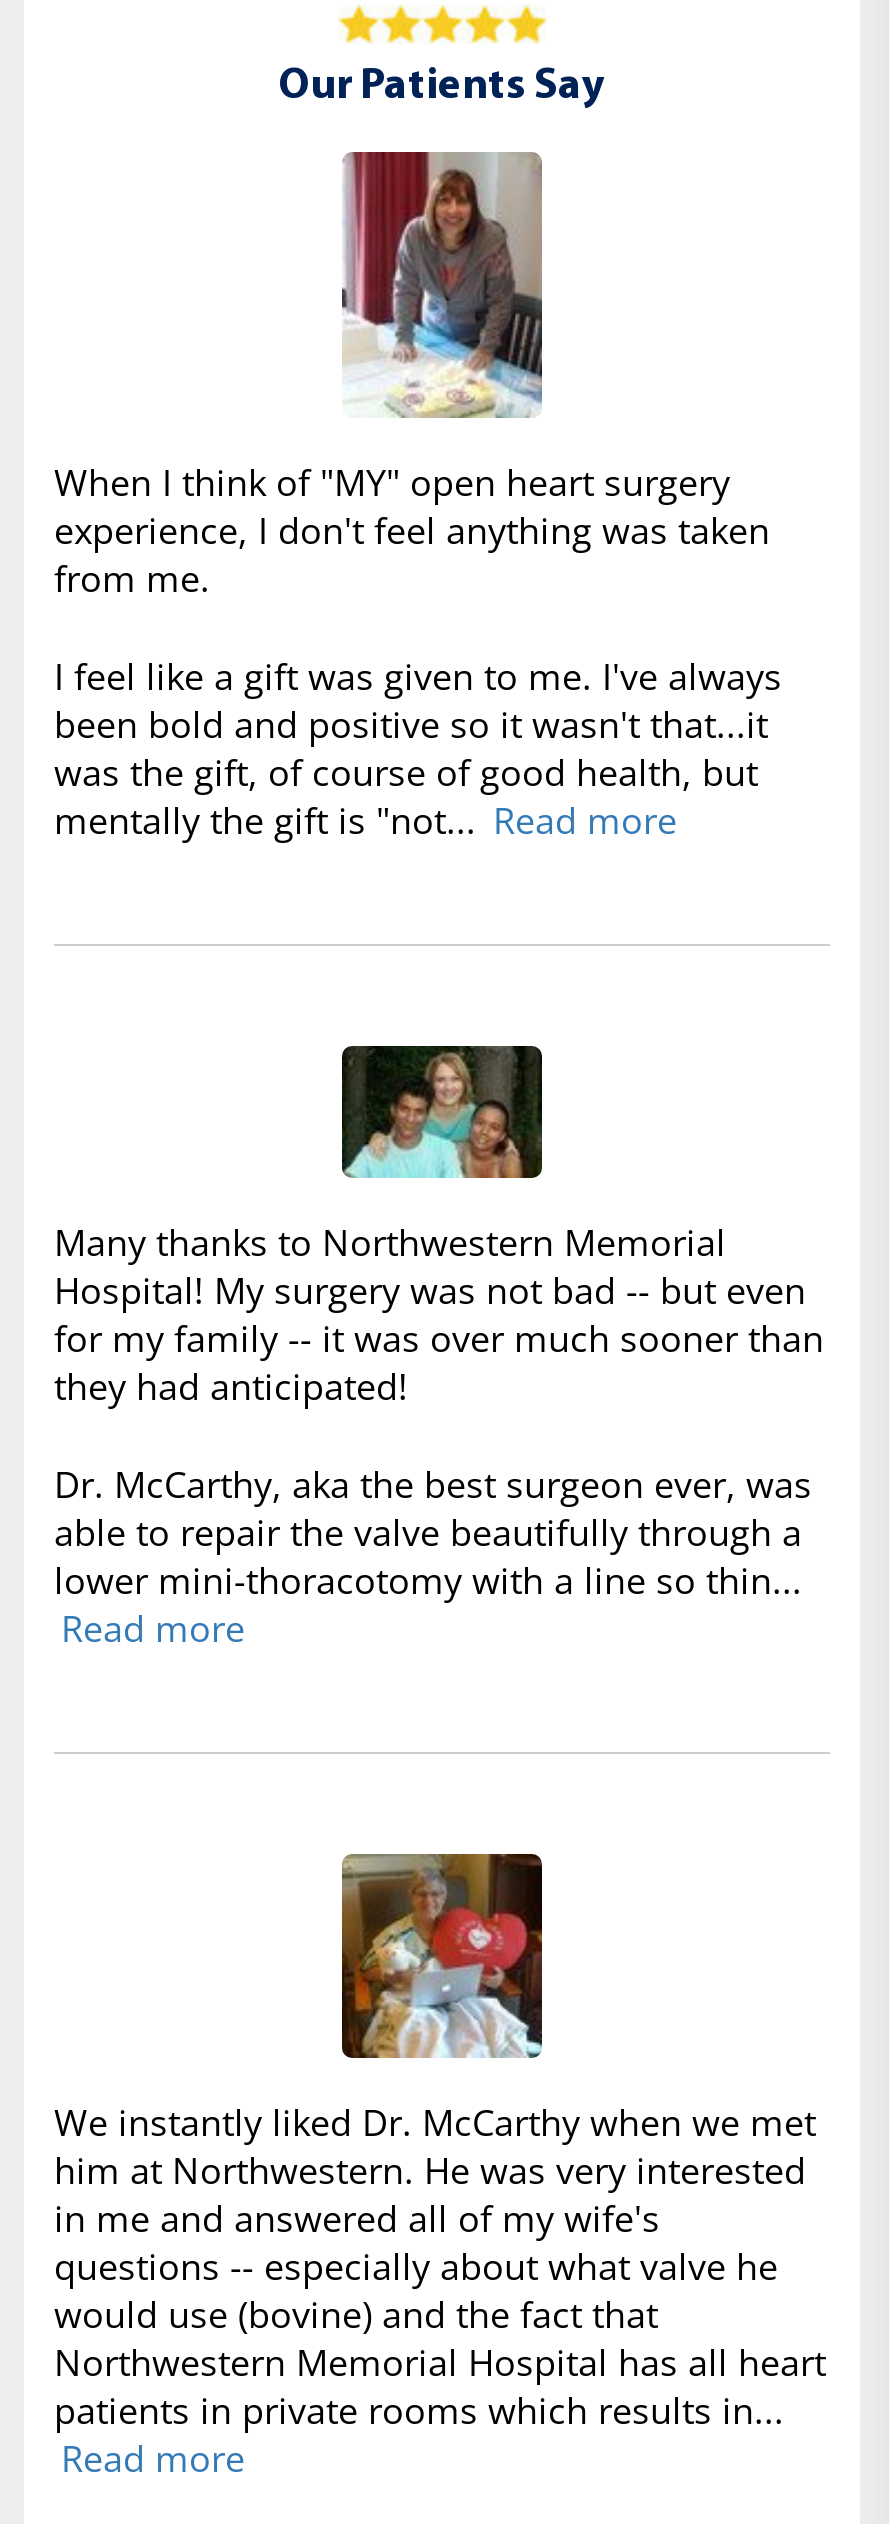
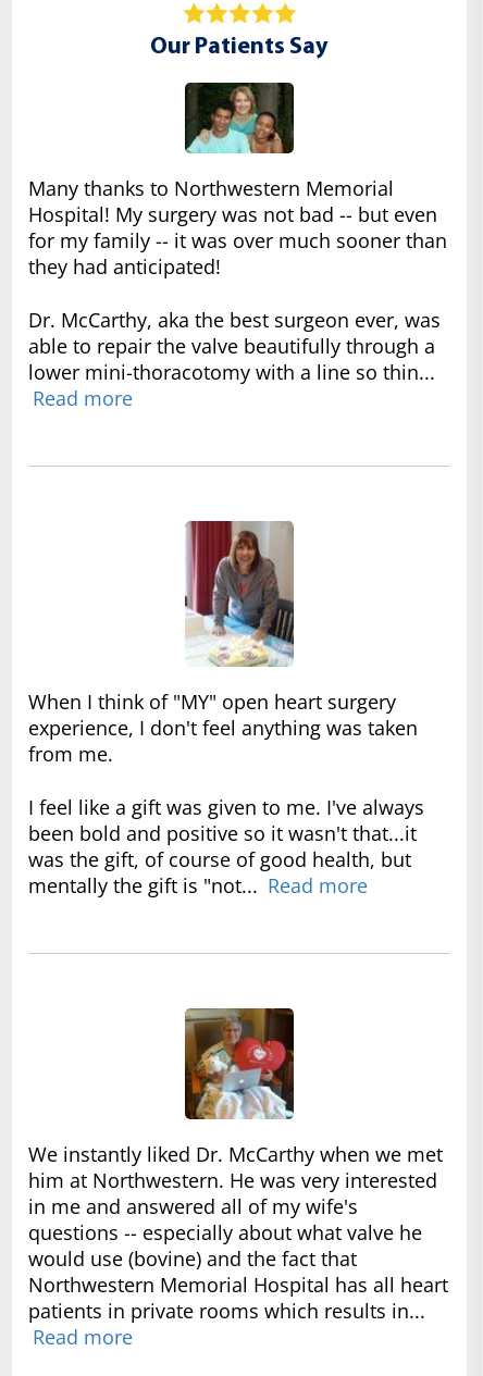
moved [54,150,782,844] -> [28,520,424,898]: [image] | When I think of "MY" open heart surgery | experience, I don't feel anything was taken | from me. | I feel like a gift was given to me. I've always | been bold and positive so it wasn't that...it | was the gift, of course of good health, but | mentally the gift is "not... Read more
moved [54,1044,824,1651] -> [28,82,447,411]: [image] | Many thanks to Northwestern Memorial | Hospital! My surgery was not bad -- but even | ... | lower mini-thoracotomy with a line so thin... | Read more

